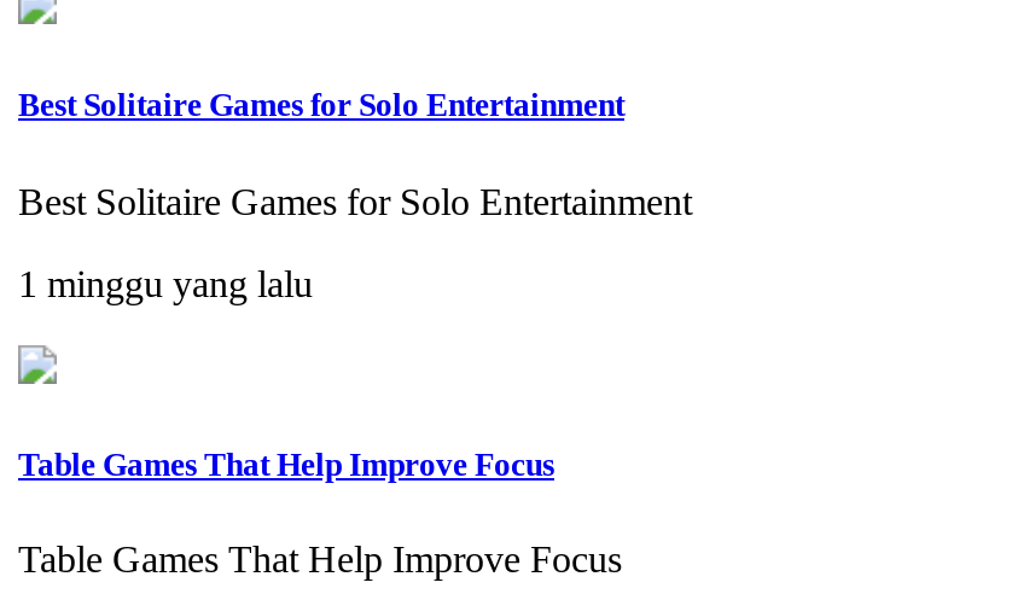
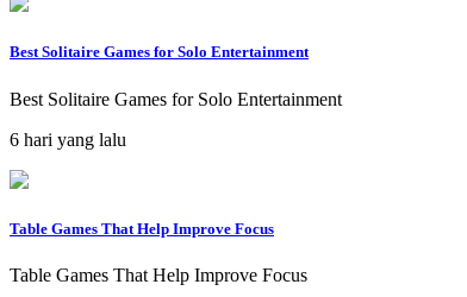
[18,262,313,303] 1 minggu yang lalu -> [10,129,126,149] 6 hari yang lalu

